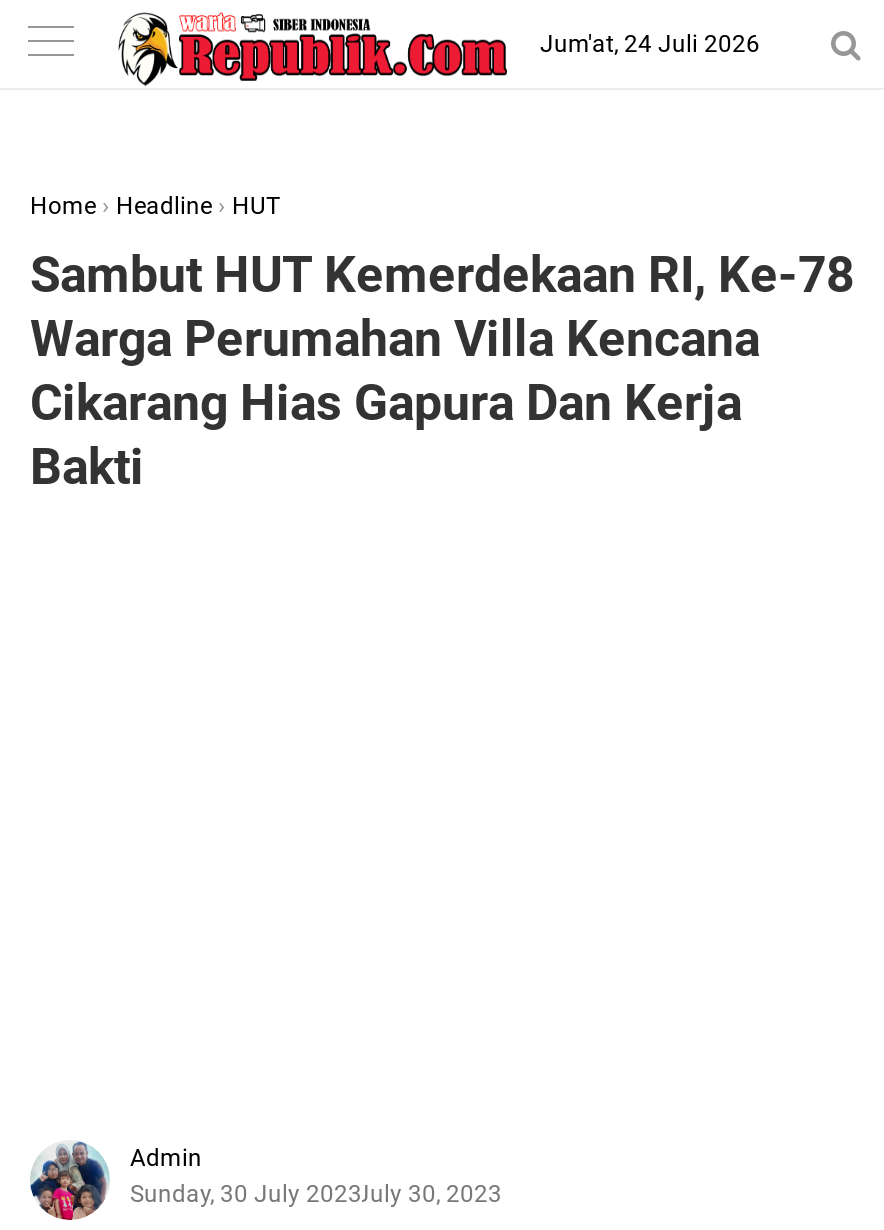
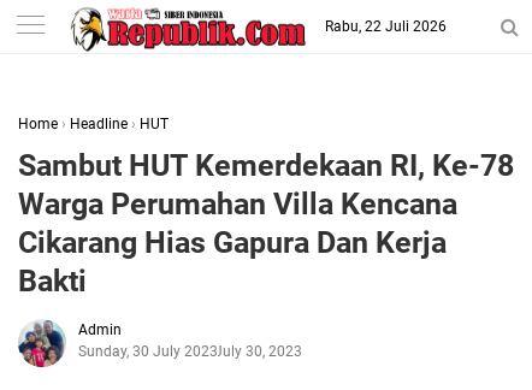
[540,30,760,58] Jum'at, 24 Juli 2026 -> [325,18,447,35] Rabu, 22 Juli 2026

